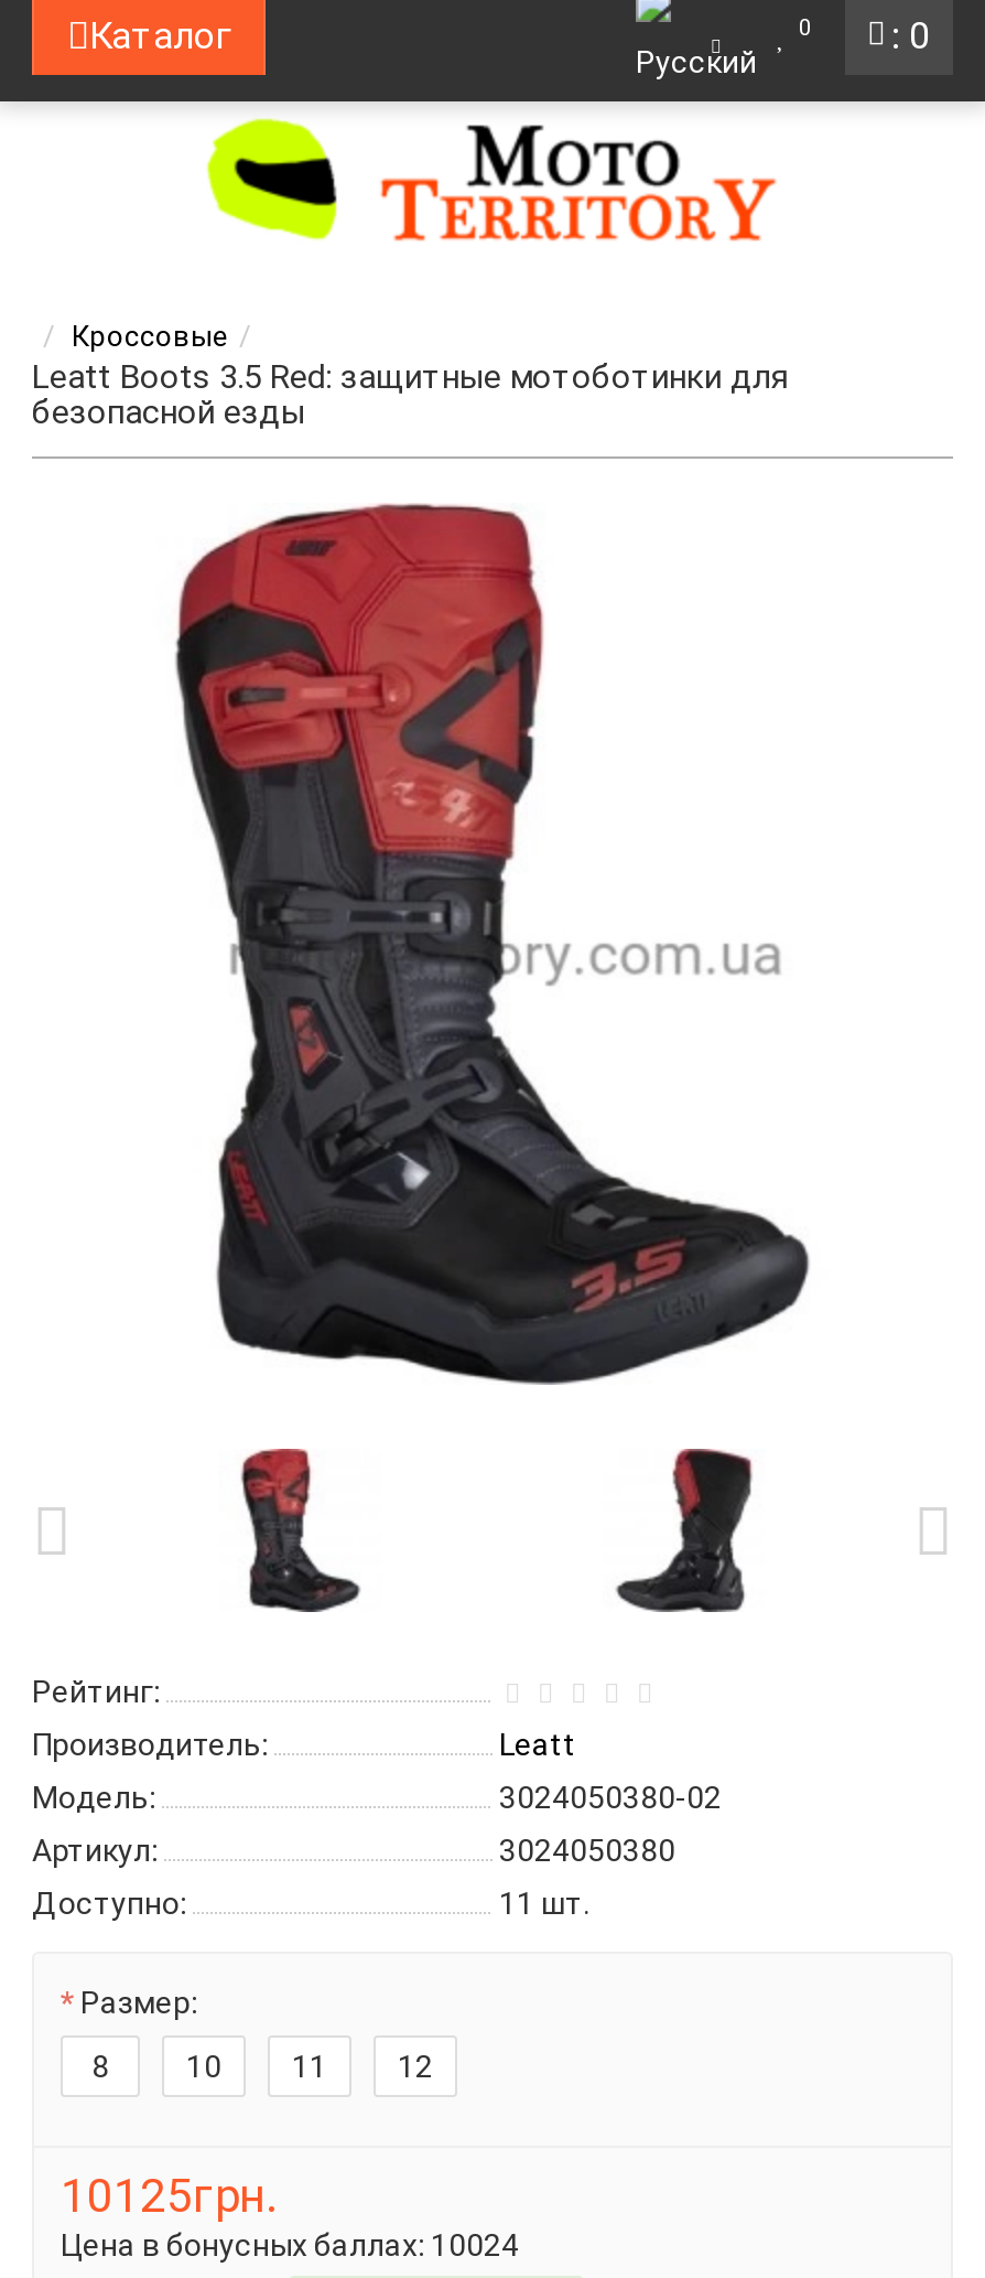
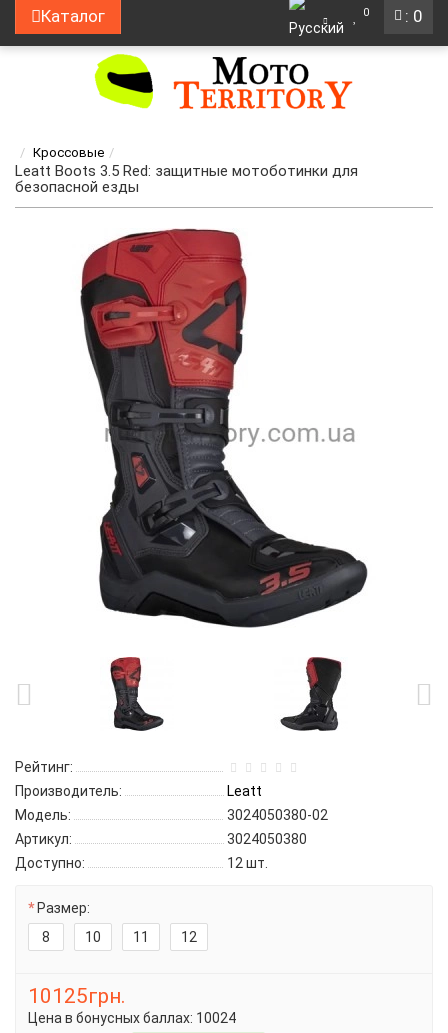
[499,1885,589,1921] 11 шт. -> [227,855,268,871] 12 шт.

